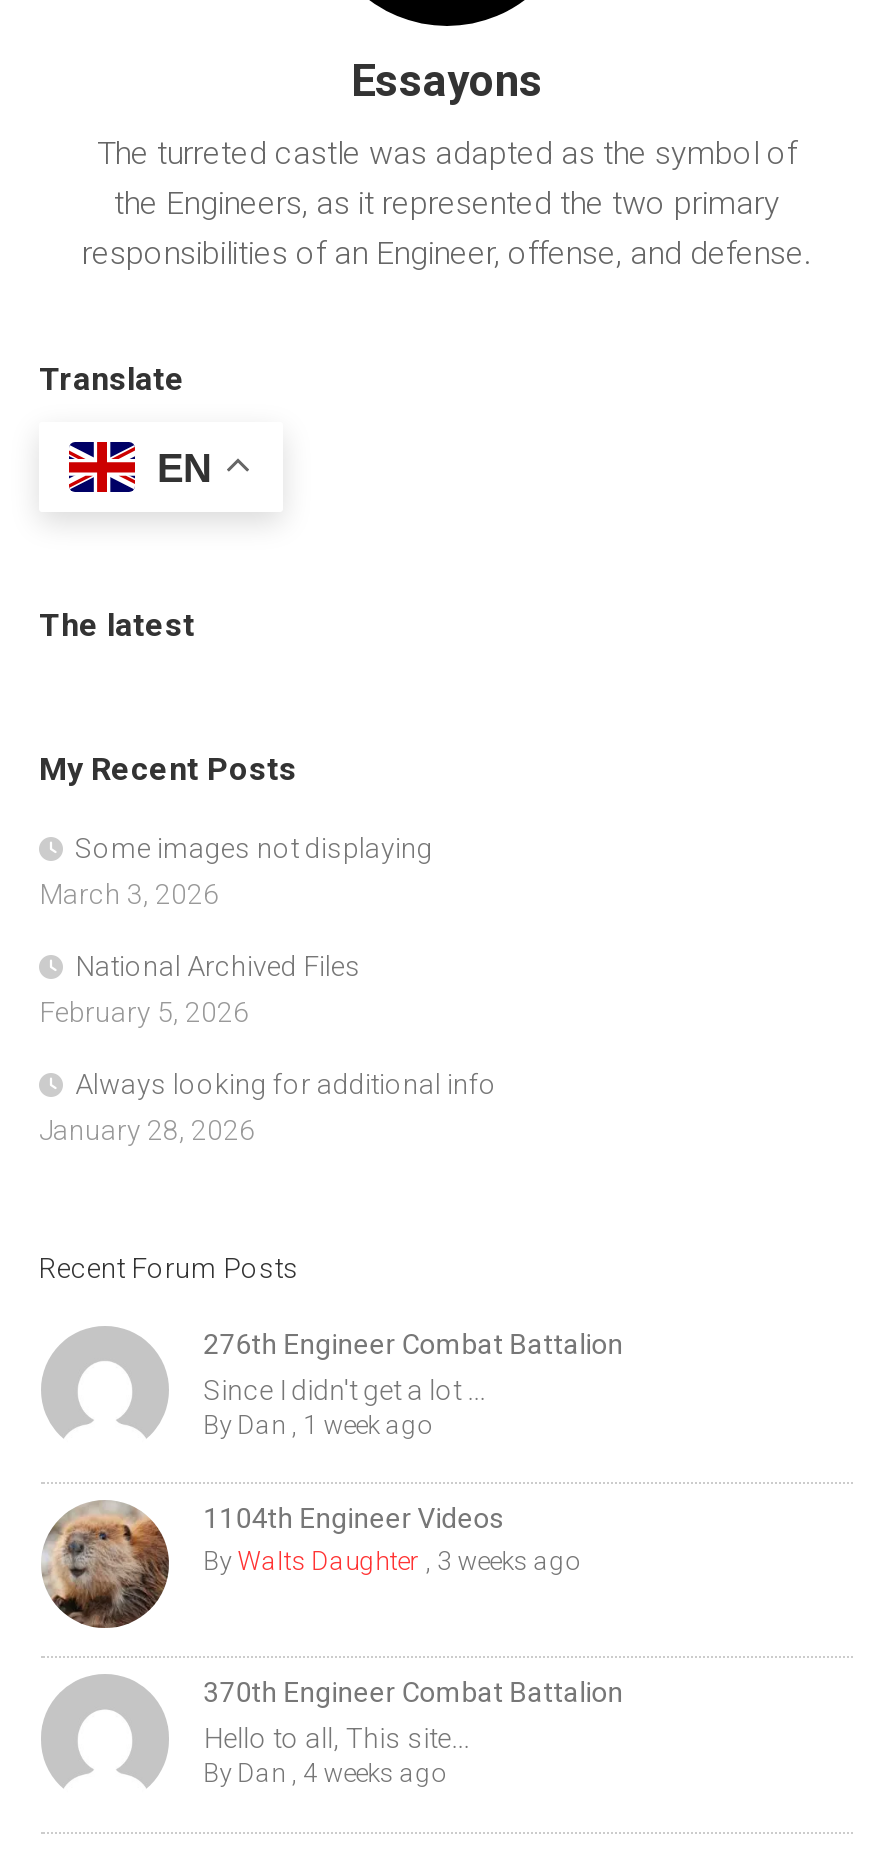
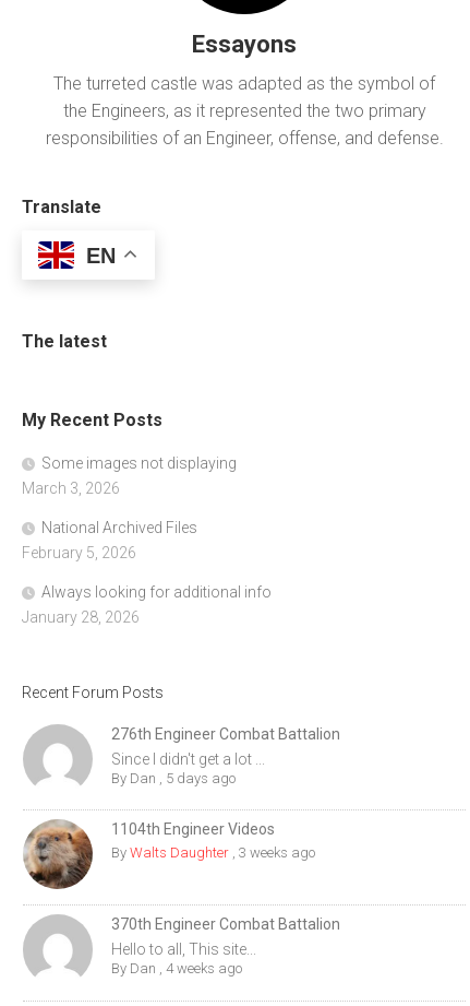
[203,1410,429,1440] By Dan, 1 week ago -> [111,770,236,786] By Dan, 5 days ago

